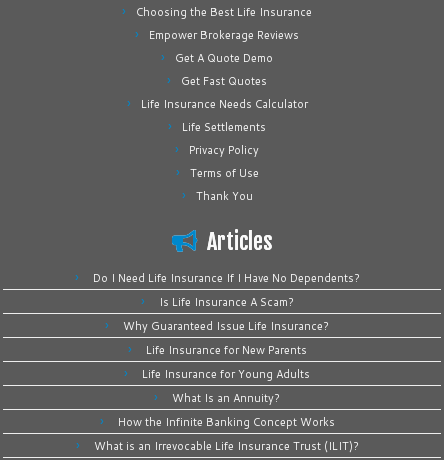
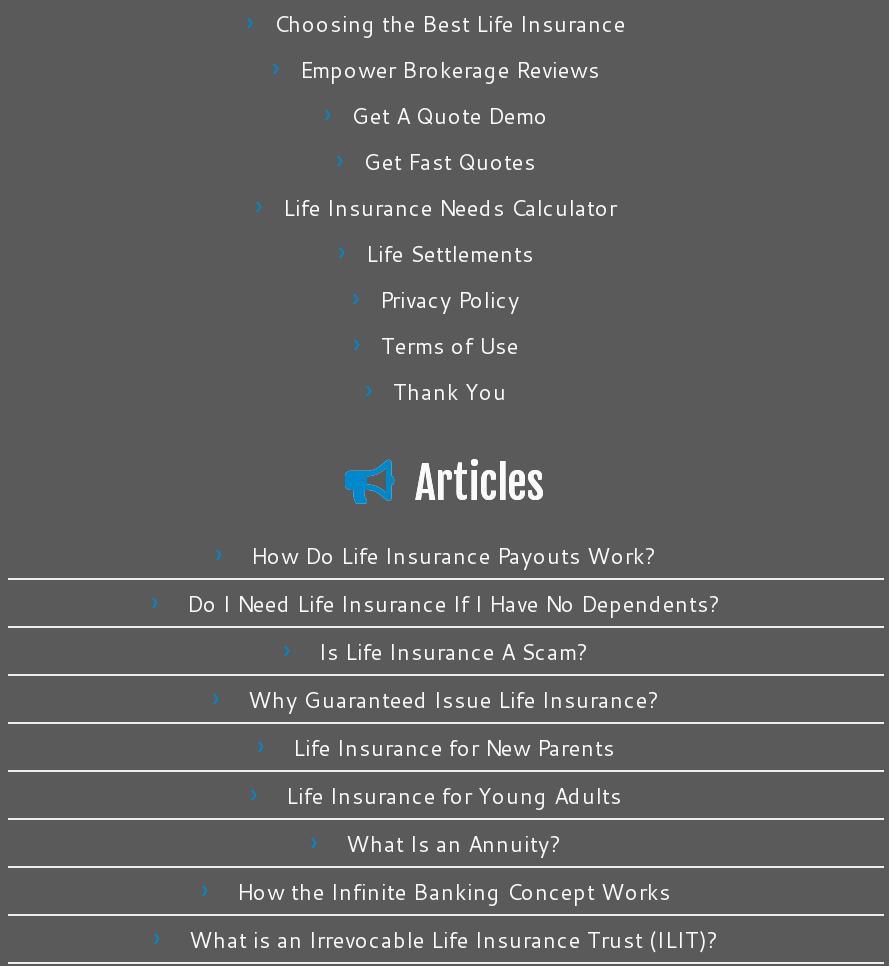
none -> [251,540,657,572] How Do Life Insurance Payouts Work?

